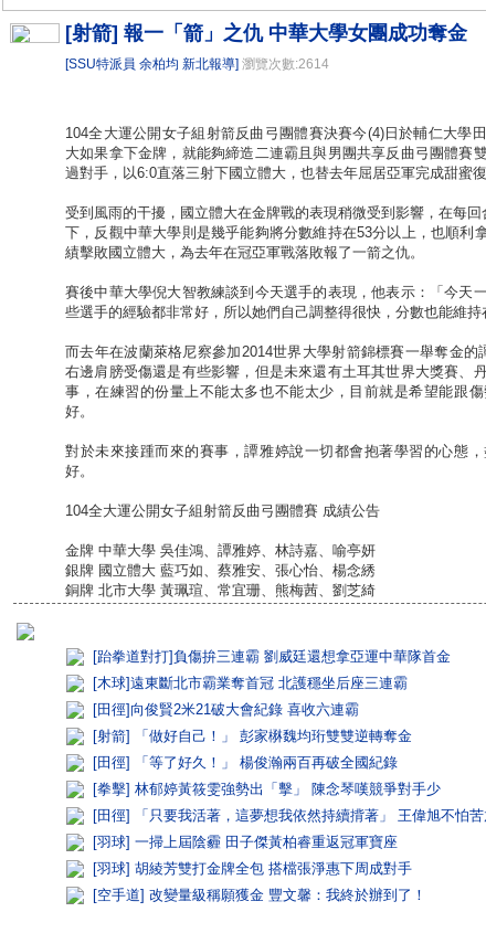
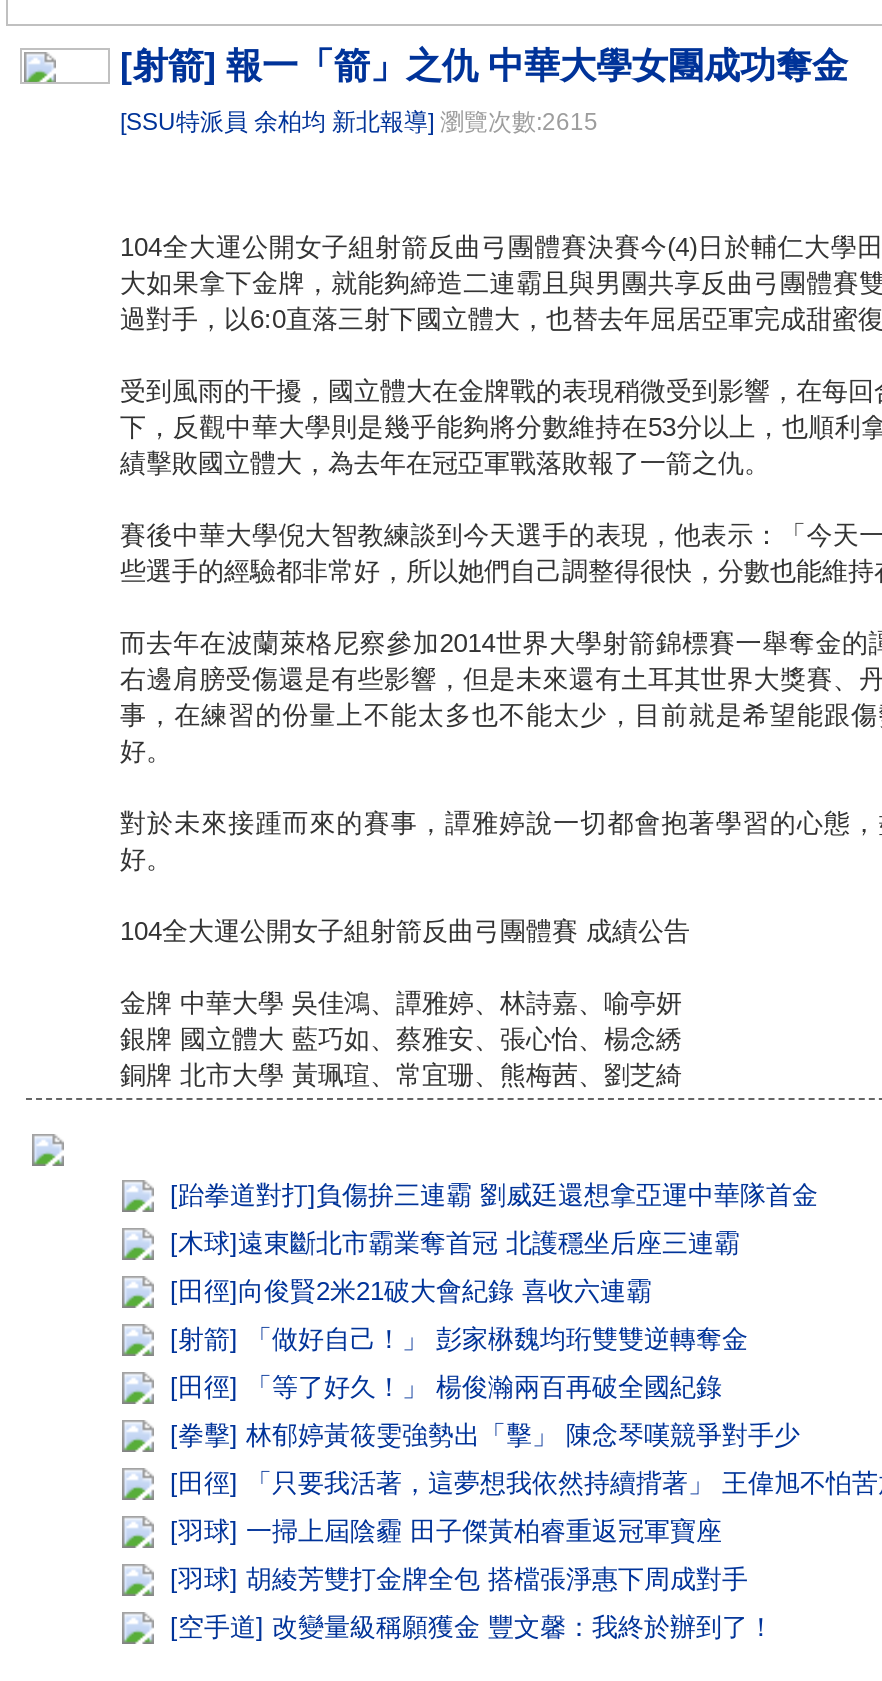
[65,56,329,72] [SSU特派員 余柏均 新北報導]瀏覽次數:2614 -> [120,108,598,136] [SSU特派員 余柏均 新北報導]瀏覽次數:2615

